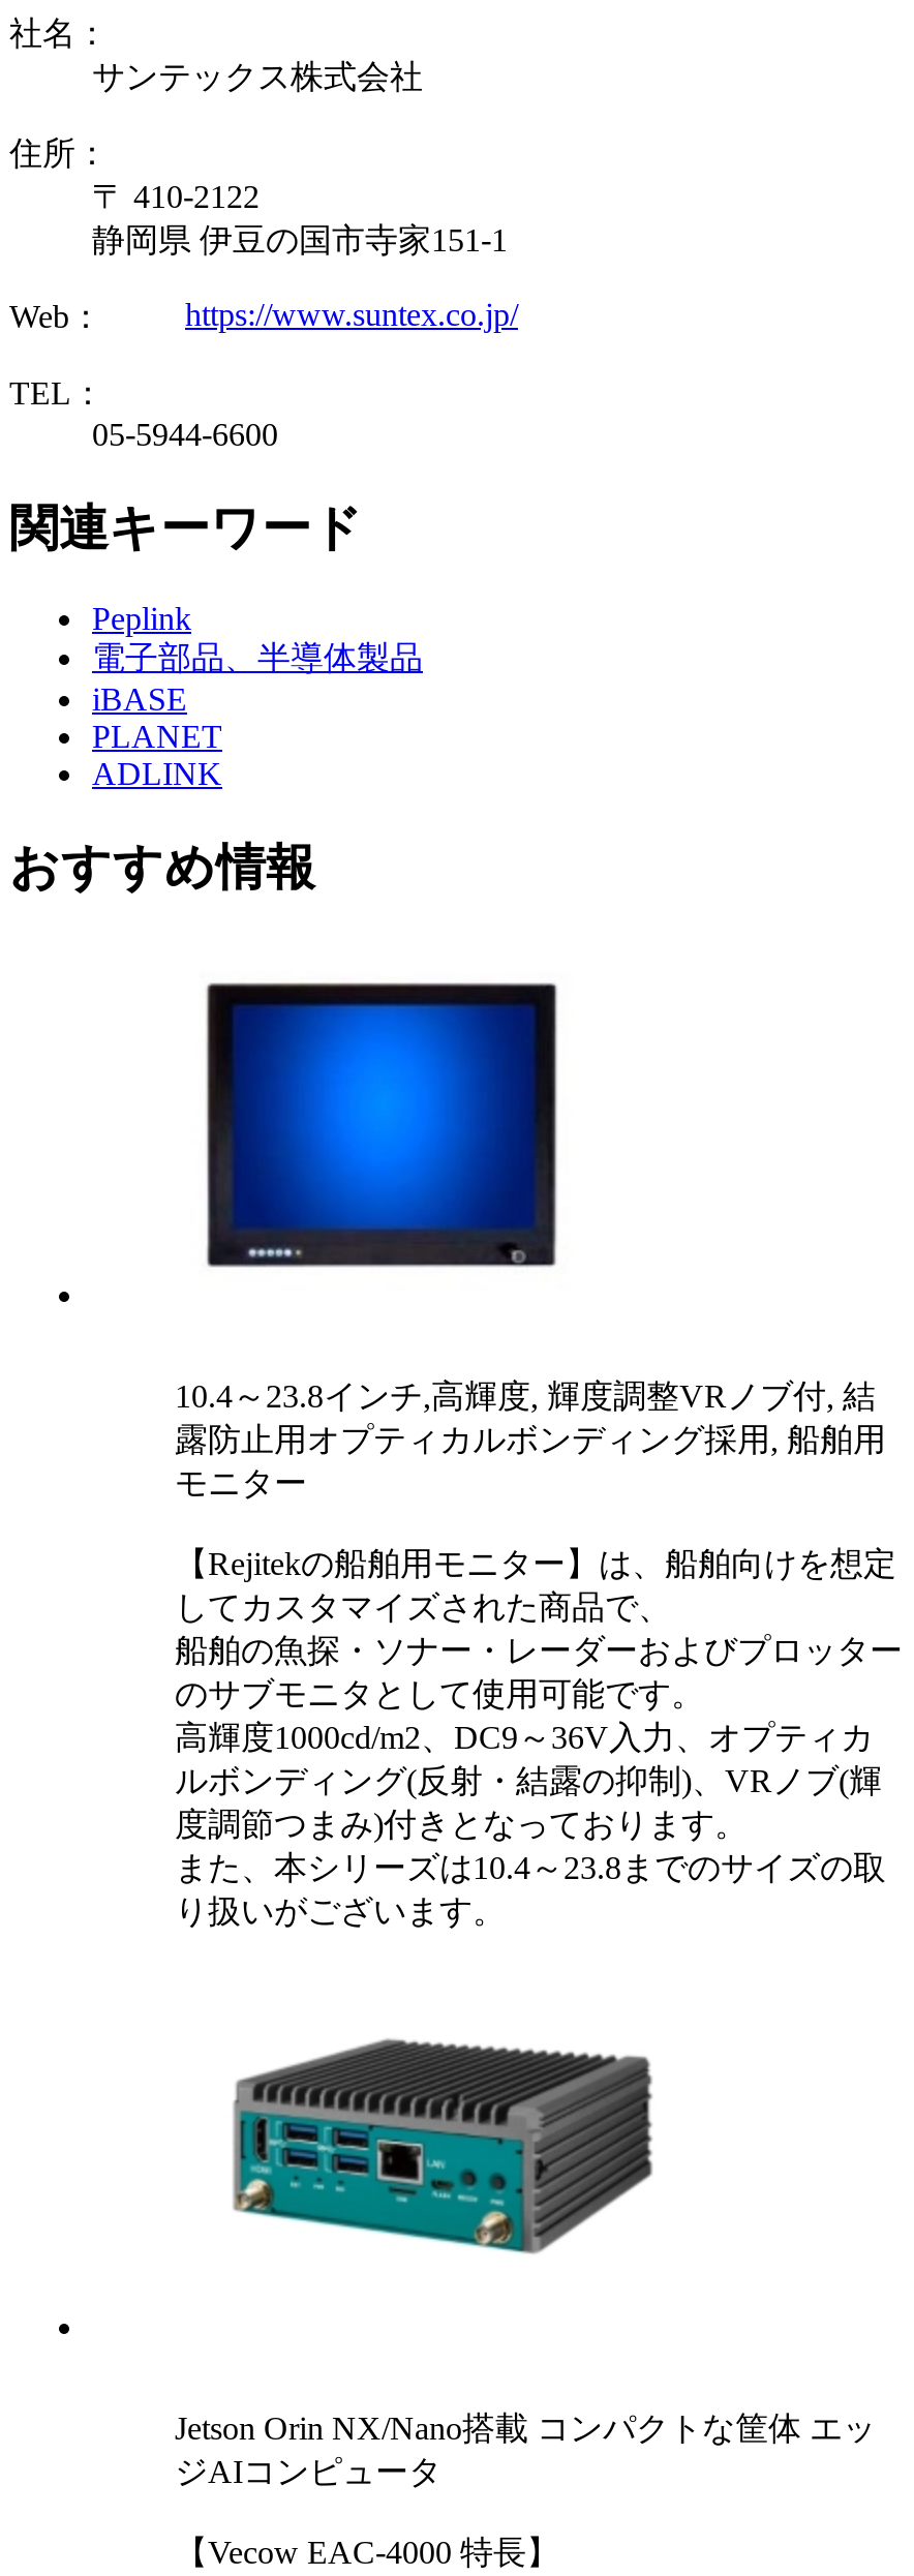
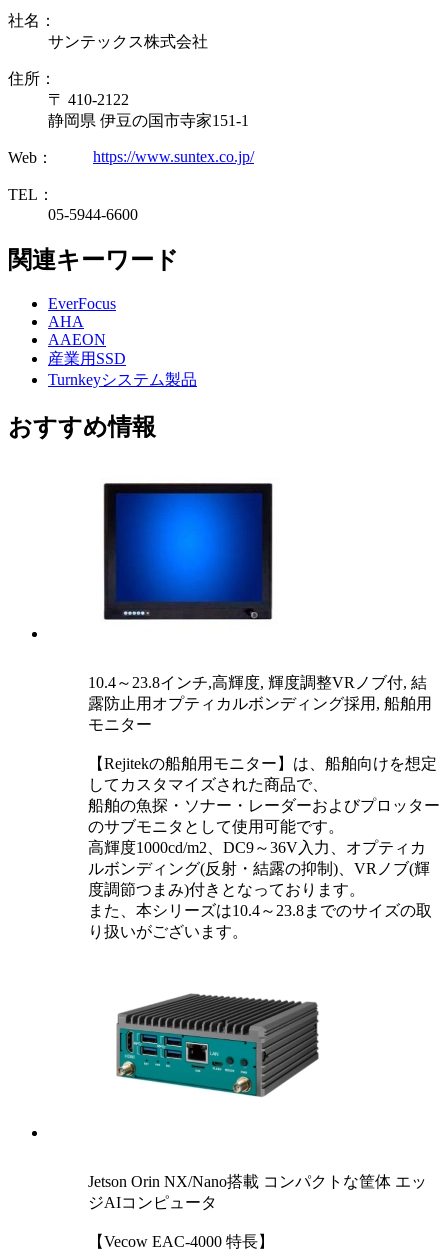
[92,602,423,792] Peplink | 電子部品、半導体製品 | iBASE | PLANET | ADLINK -> [48,295,197,388] EverFocus | AHA | AAEON | 産業用SSD | Turnkeyシステム製品

